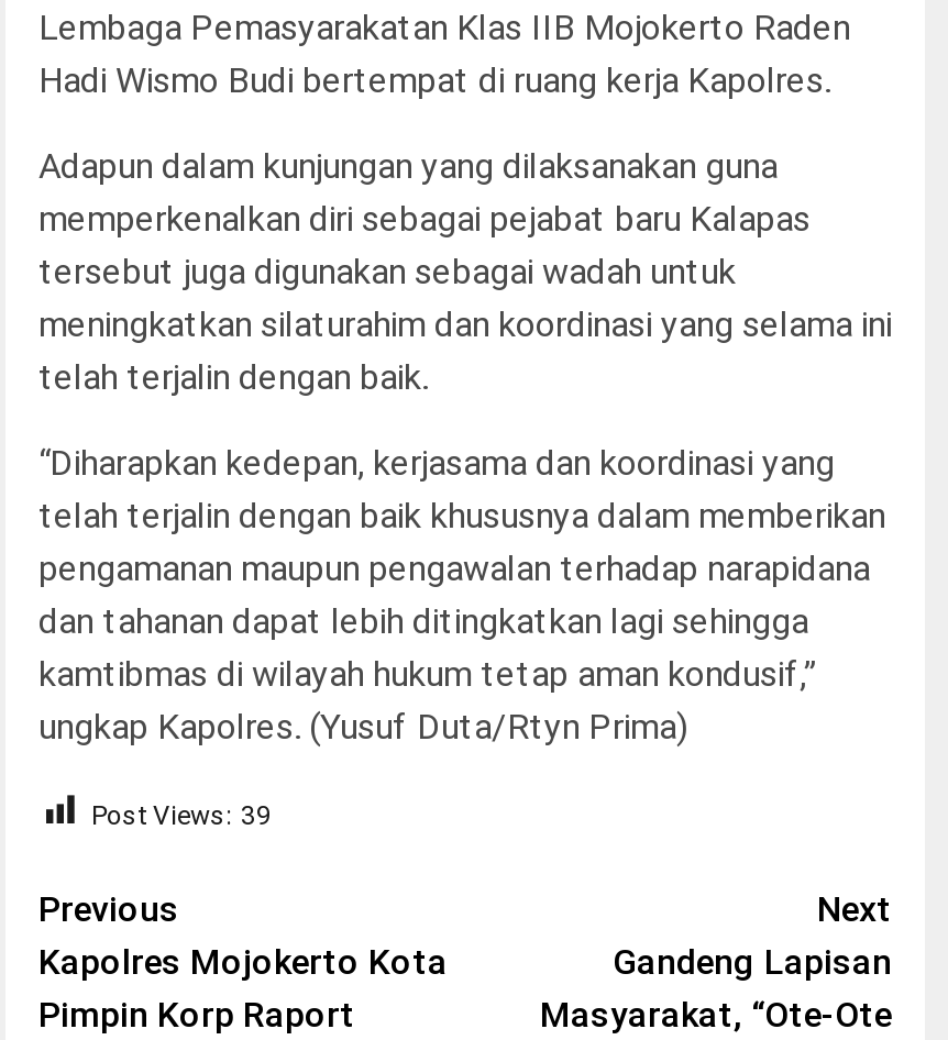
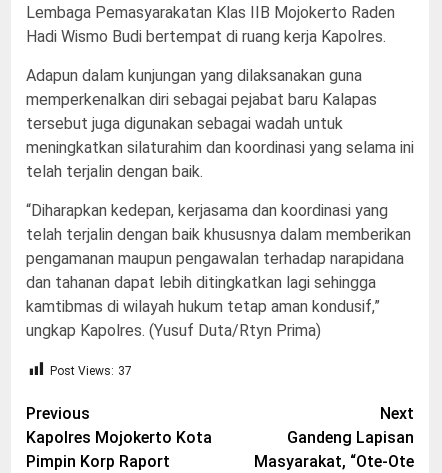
[91,800,272,831] Post Views: 39 -> [50,364,132,378] Post Views: 37

